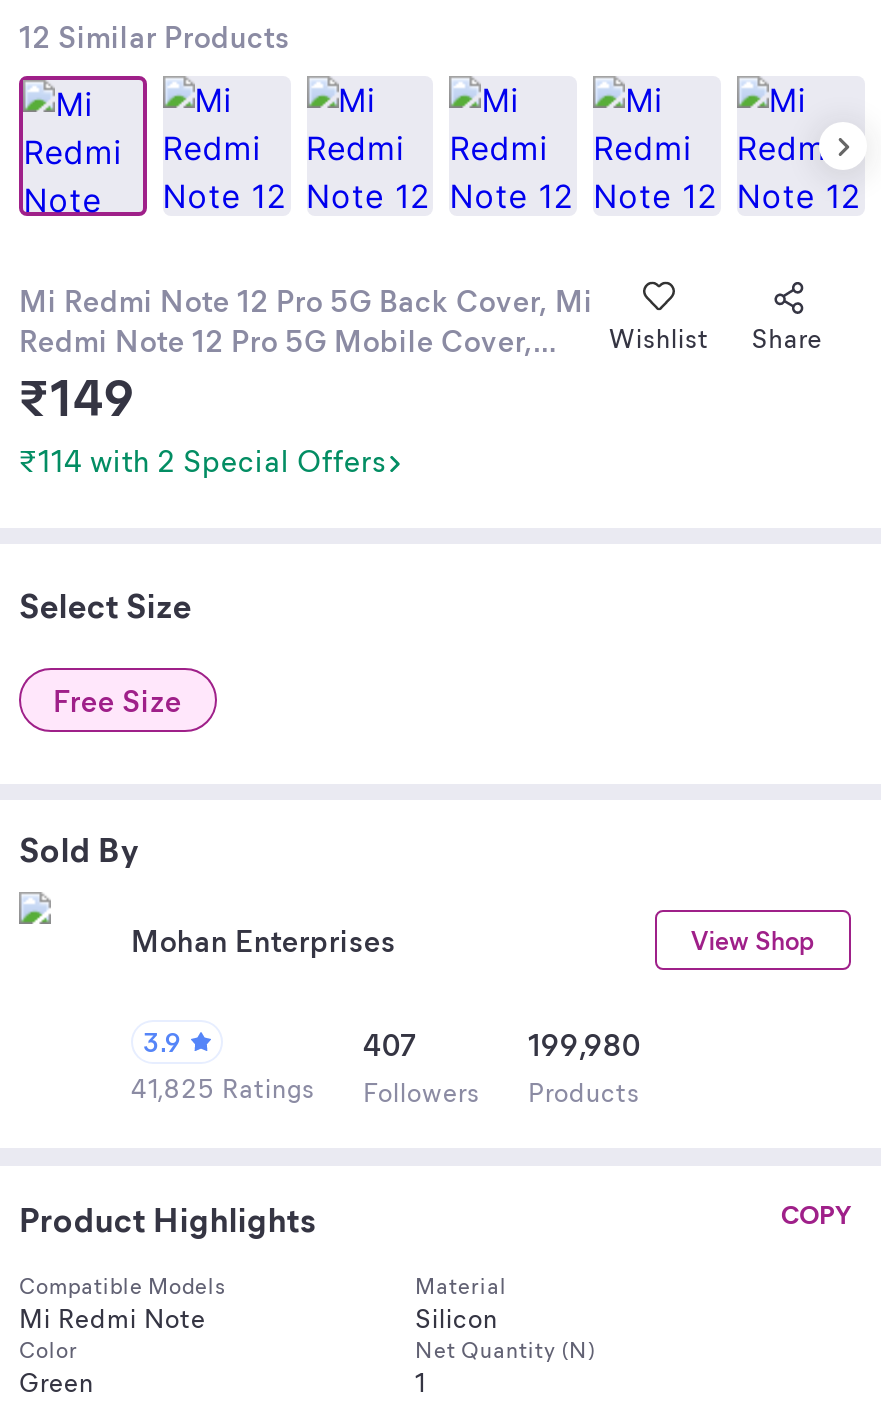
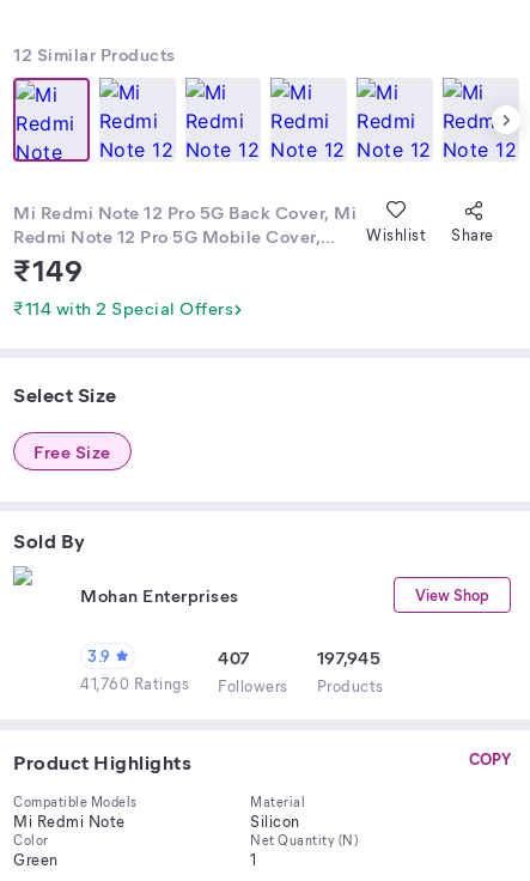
[528,1024,641,1064] 199,980 -> [316,645,380,669] 197,945
[131,1070,640,1108] 41,825 Ratings Followers Products -> [80,673,383,695] 41,760 Ratings Followers Products

